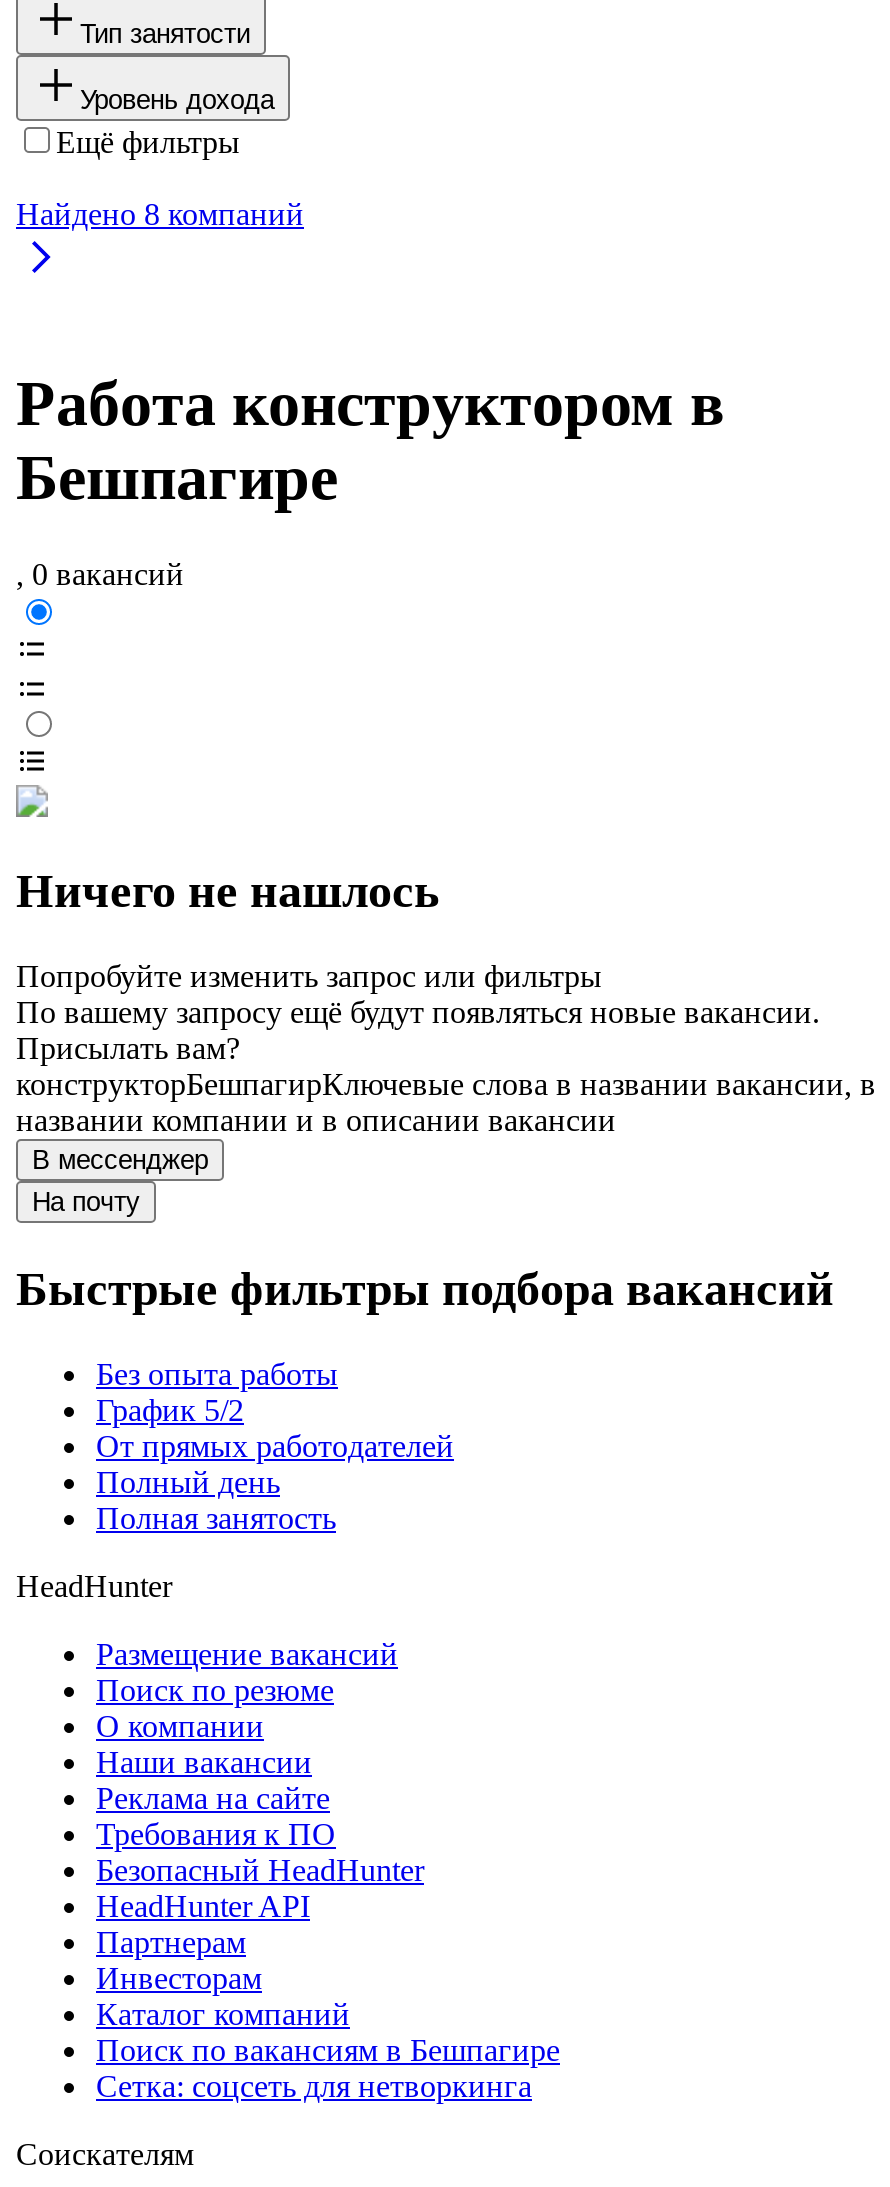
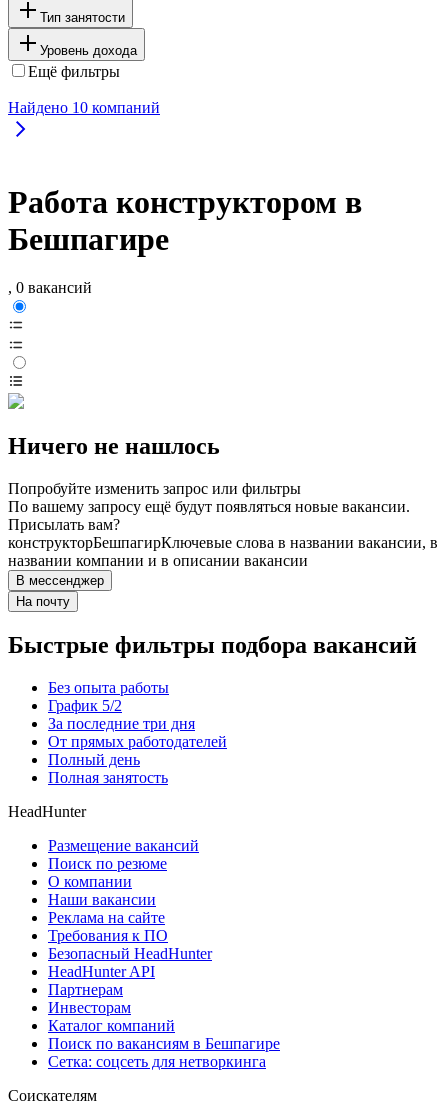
[16,196,304,230] Найдено 8 компаний -> [8,99,160,116] Найдено 10 компаний
none -> [48,715,195,732] За последние три дня

